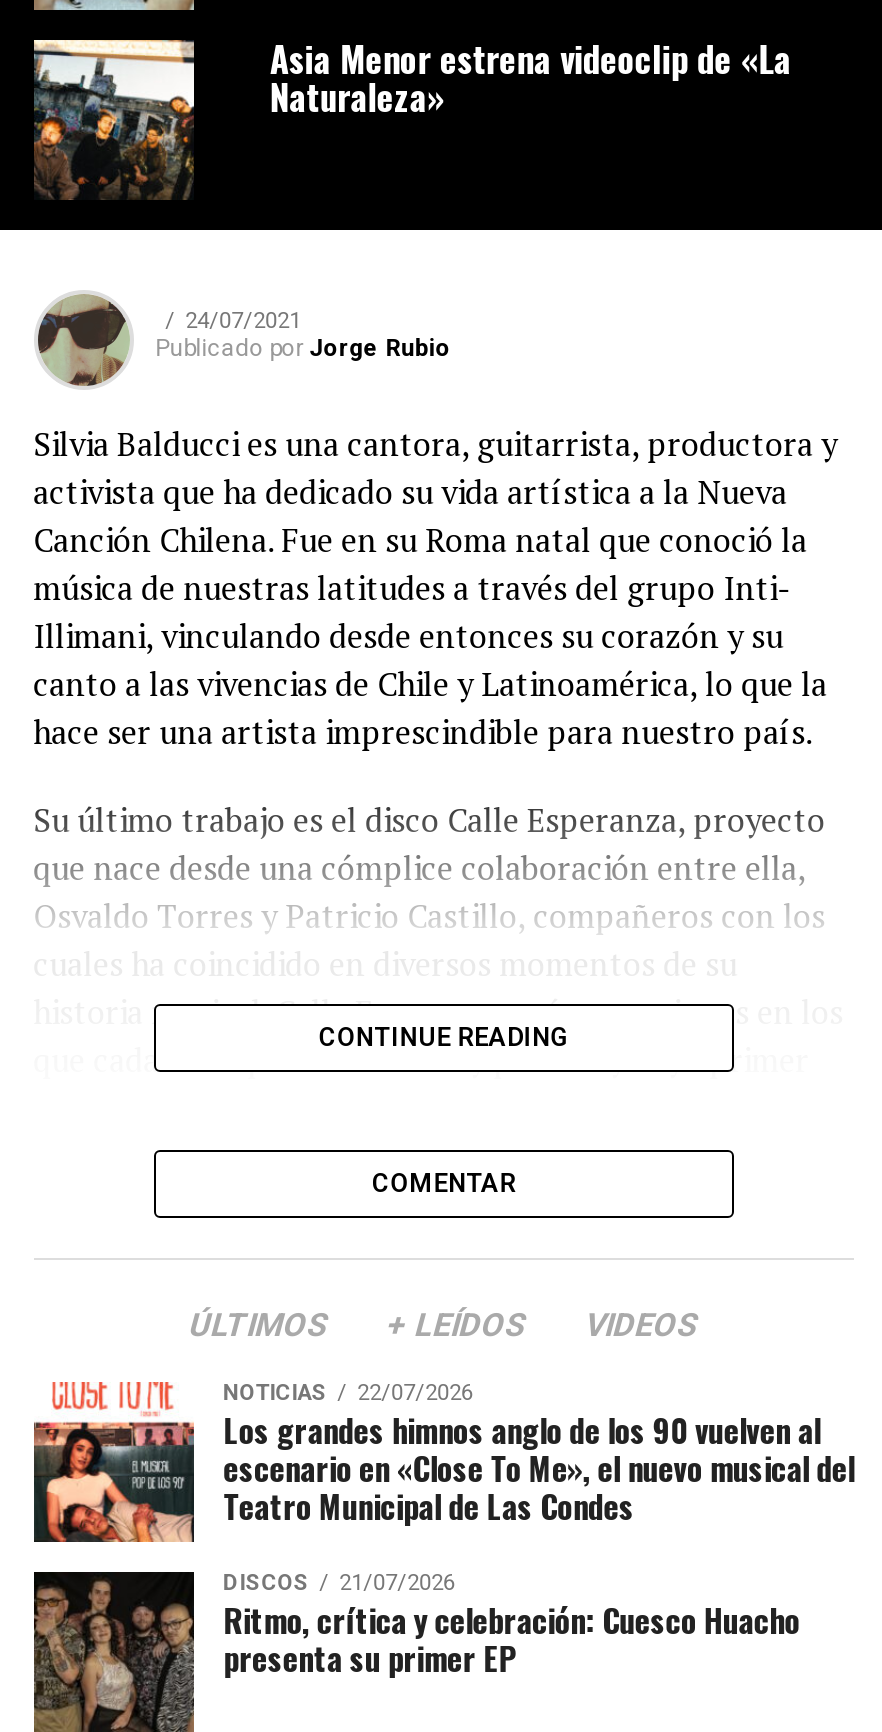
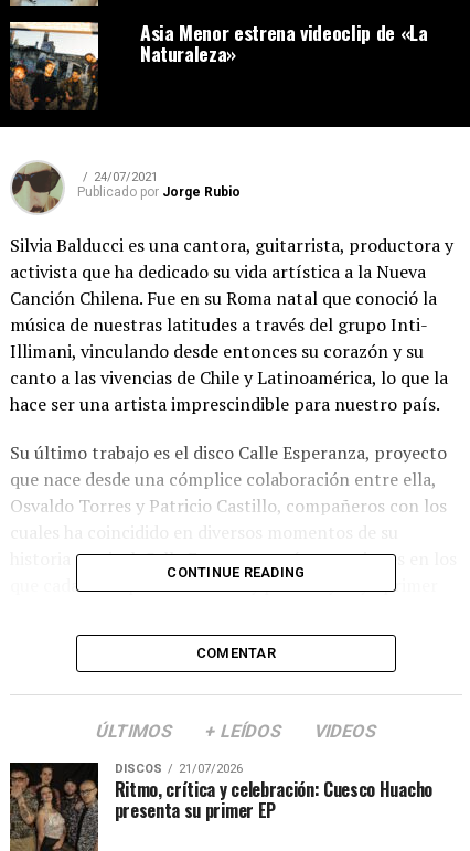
[34,1380,855,1544] [image] | NOTICIAS | 22/07/2026 | Los grandes himnos anglo de los 90 vuelven al | escenario en «Close To Me», el nuevo musical del | Teatro Municipal de Las Condes -> none

